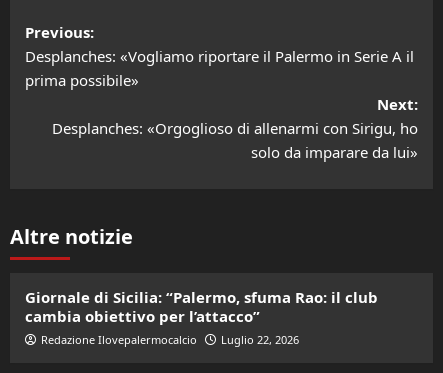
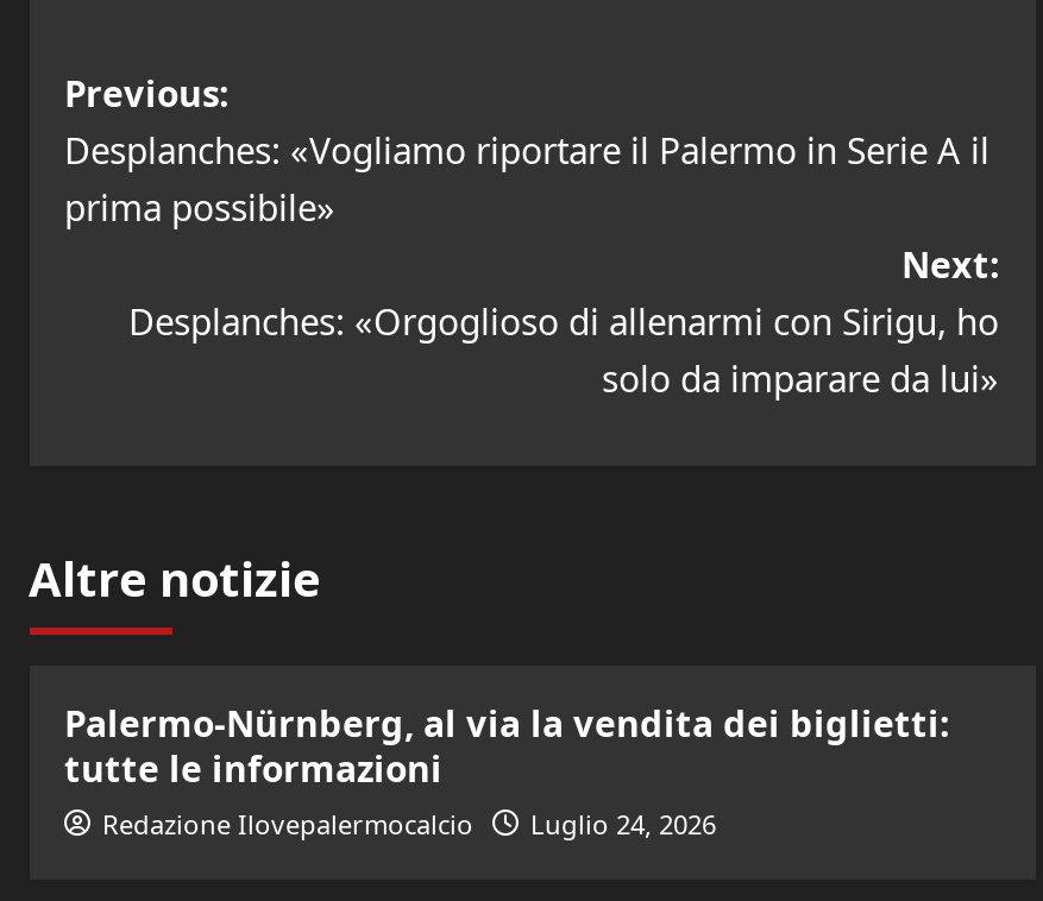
[24,287,377,326] Giornale di Sicilia: “Palermo, sfuma Rao: il club | cambia obiettivo per l’attacco” -> [64,699,949,791] Palermo-Nürnberg, al via la vendita dei biglietti: | tutte le informazioni
[40,332,298,347] Redazione Ilovepalermocalcio Luglio 22, 2026 -> [102,806,716,841] Redazione Ilovepalermocalcio Luglio 24, 2026

